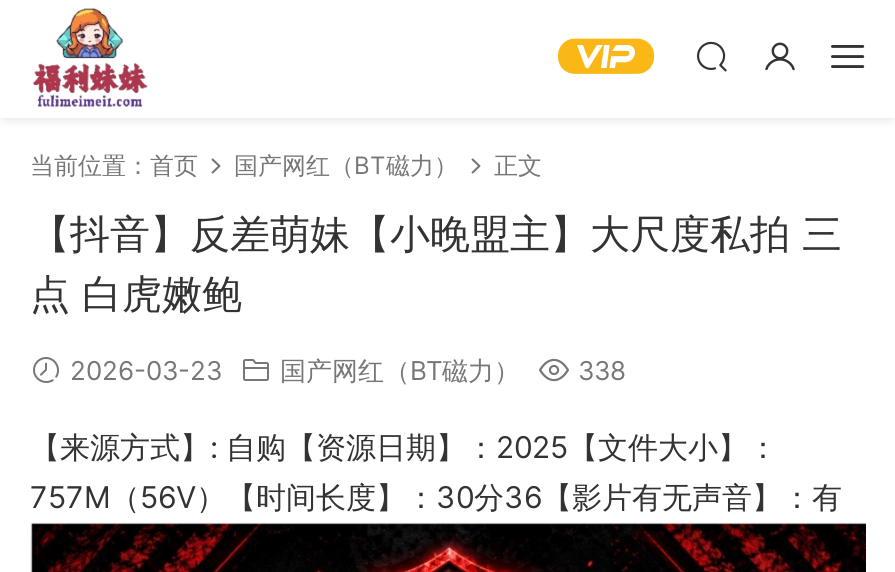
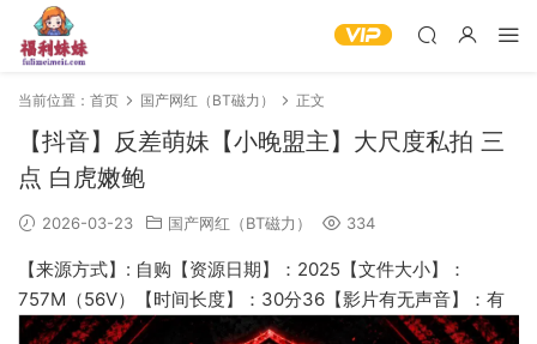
[62,354,626,386] 2026-03-23 国产网红（BT磁力） 338 -> [37,213,375,233] 2026-03-23 国产网红（BT磁力） 334

